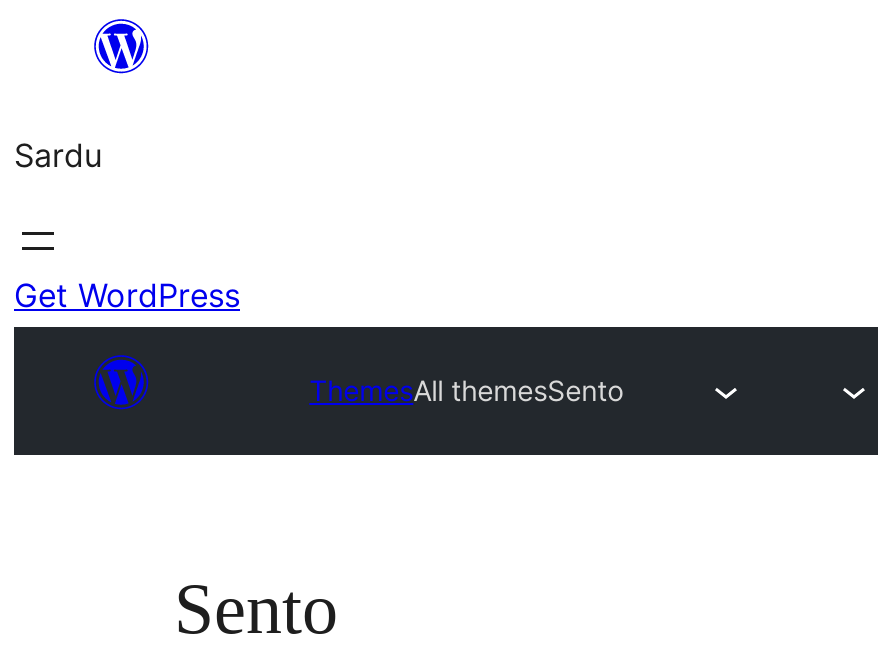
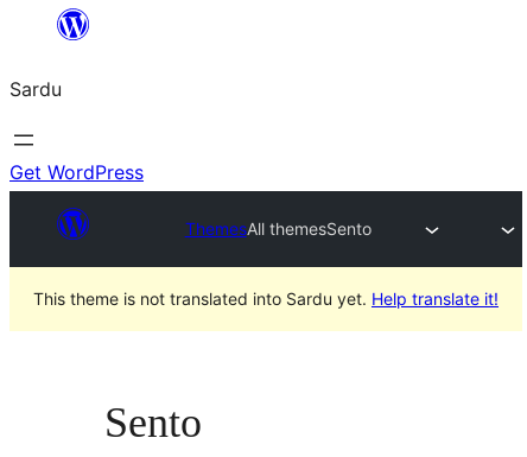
none -> [33,288,499,309] This theme is not translated into Sardu yet. Help translate it!

